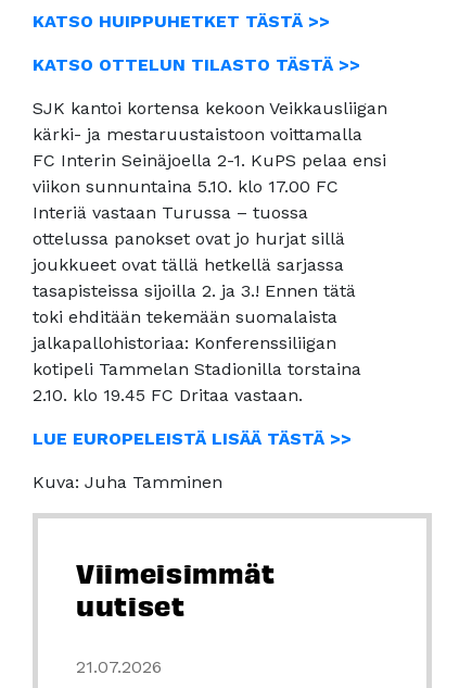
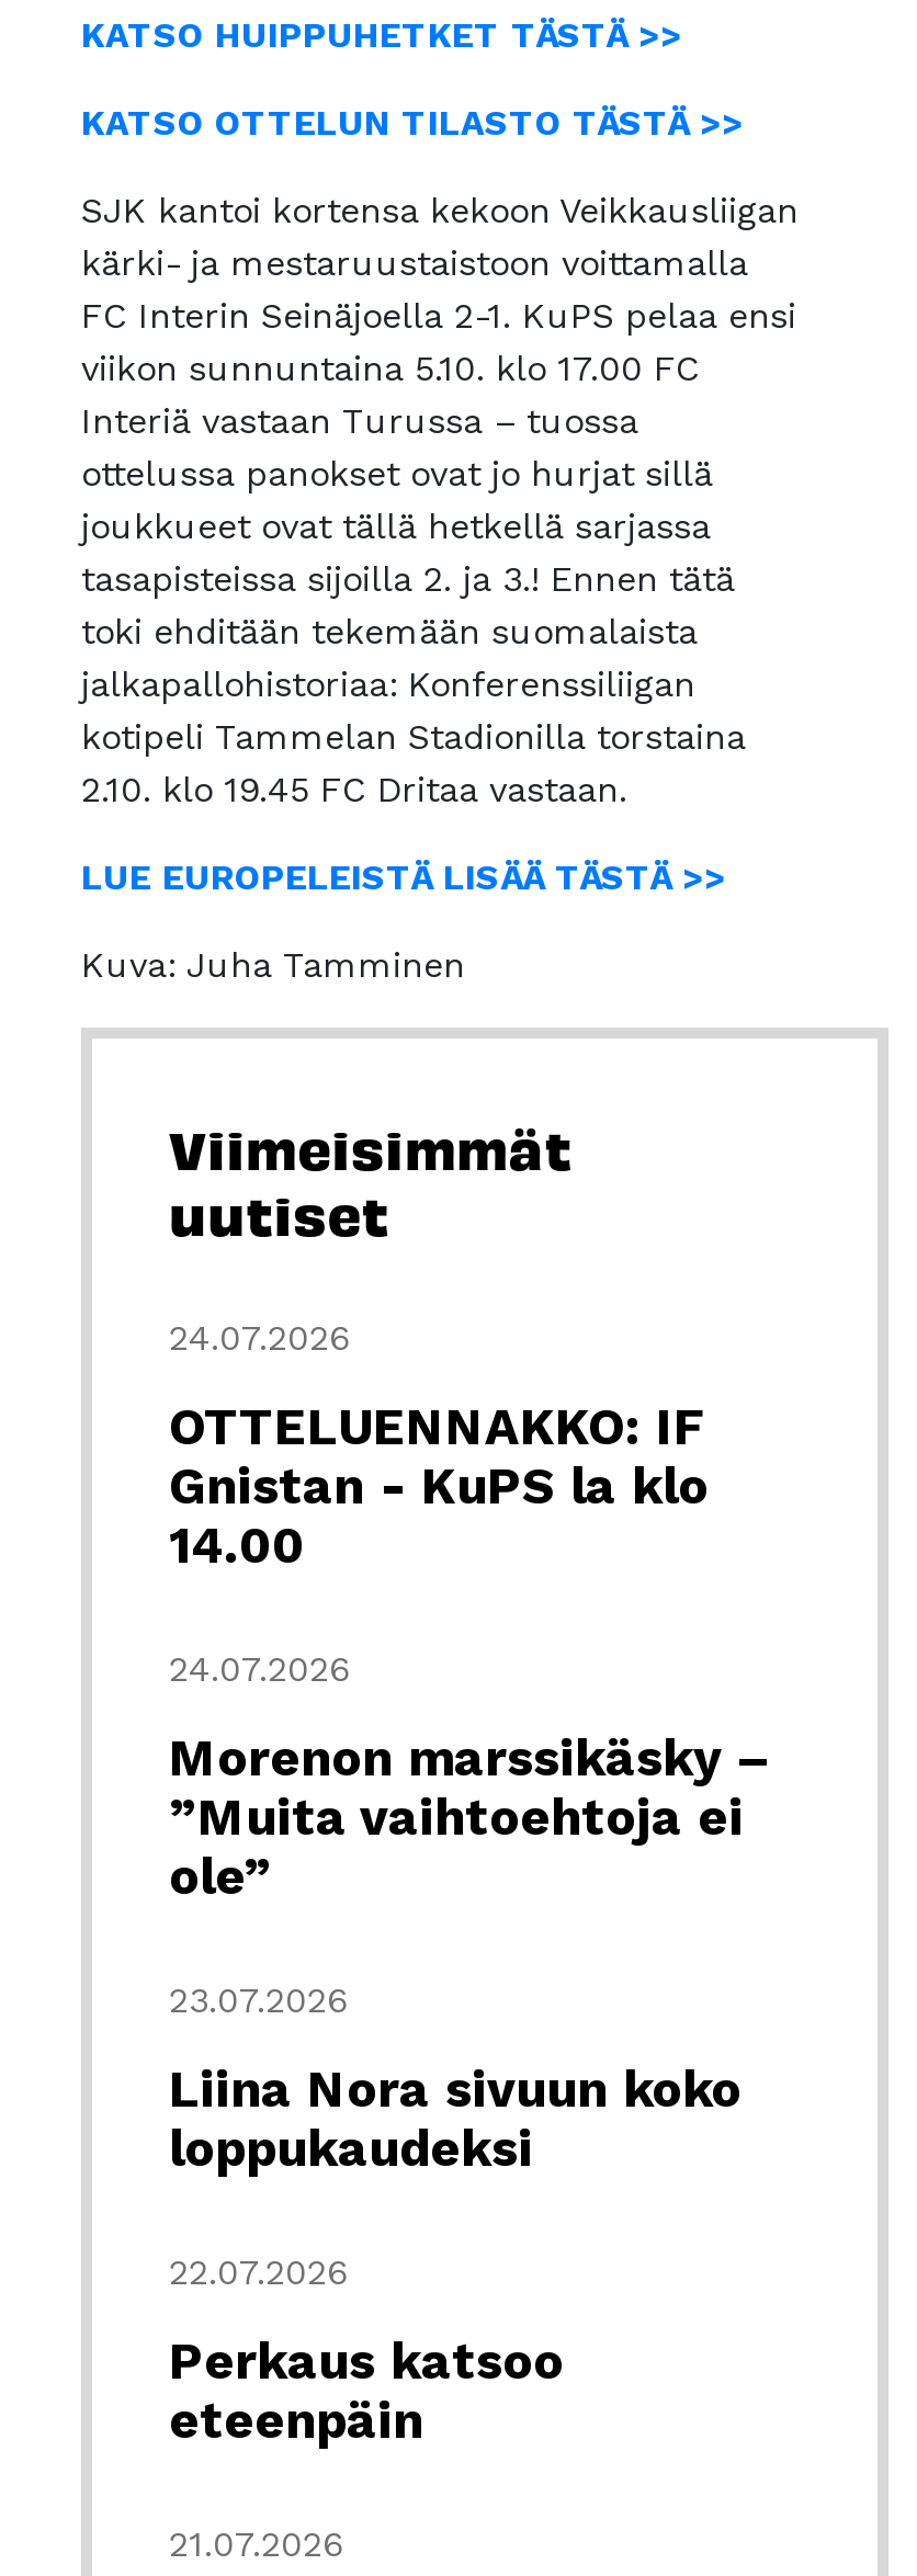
none -> [169,1317,770,2451] 24.07.2026 | OTTELUENNAKKO: IF | Gnistan - KuPS la klo | 14.00 | 24.07.2026 | Morenon marssikäsky – | ”Muita vaihtoehtoja ei | ole” | 23.07.2026 | Liina Nora sivuun koko | loppukaudeksi | 22.07.2026 | Perkaus katsoo | eteenpäin

